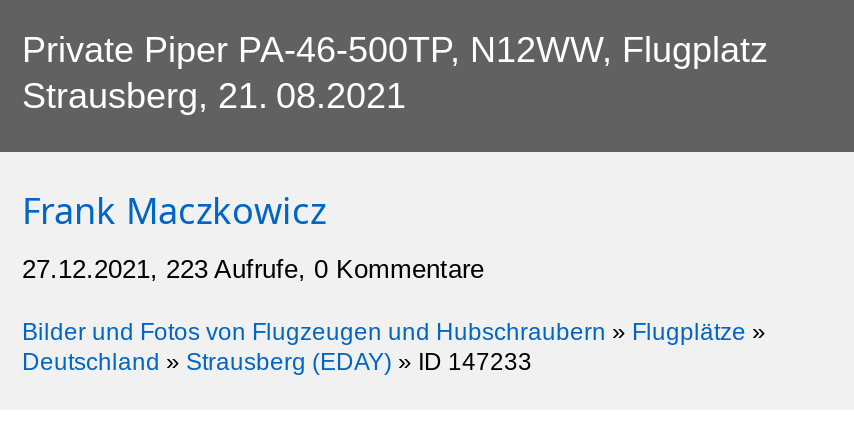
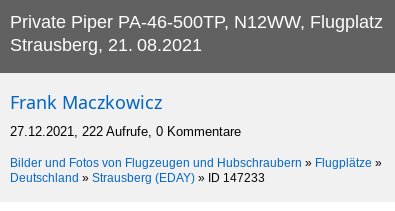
[22,253,484,283] 27.12.2021, 223 Aufrufe, 0 Kommentare -> [10,124,241,139] 27.12.2021, 222 Aufrufe, 0 Kommentare

